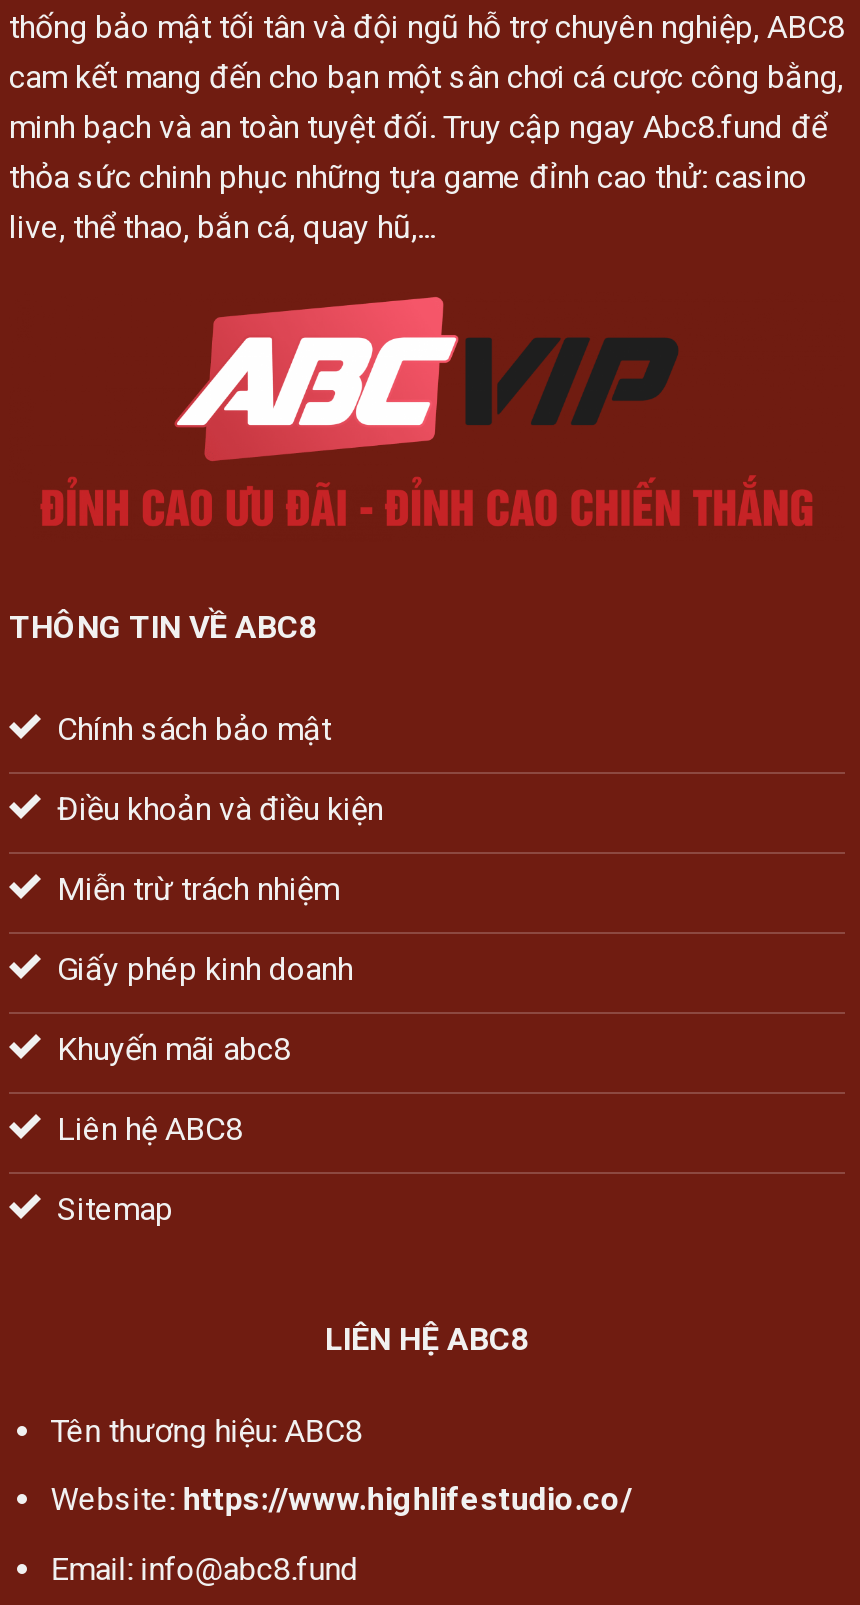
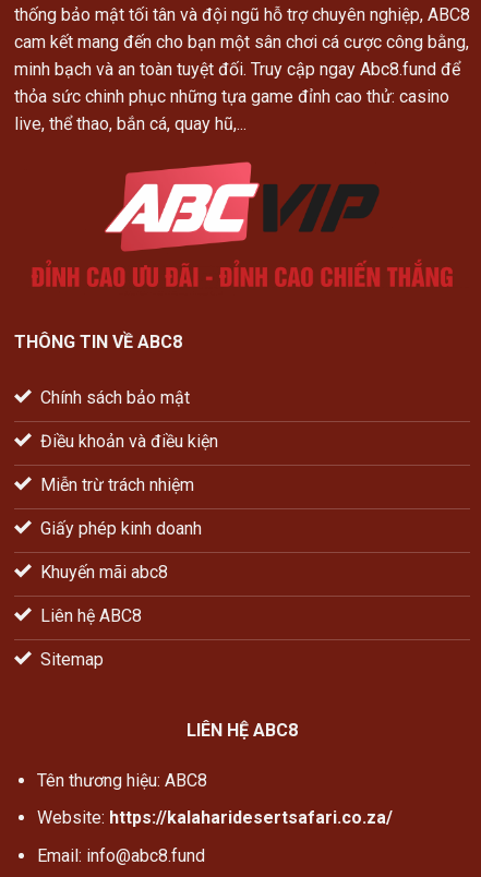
[51,1481,633,1519] Website: https://www.highlifestudio.co/ -> [37,808,392,828] Website: https://kalaharidesertsafari.co.za/

